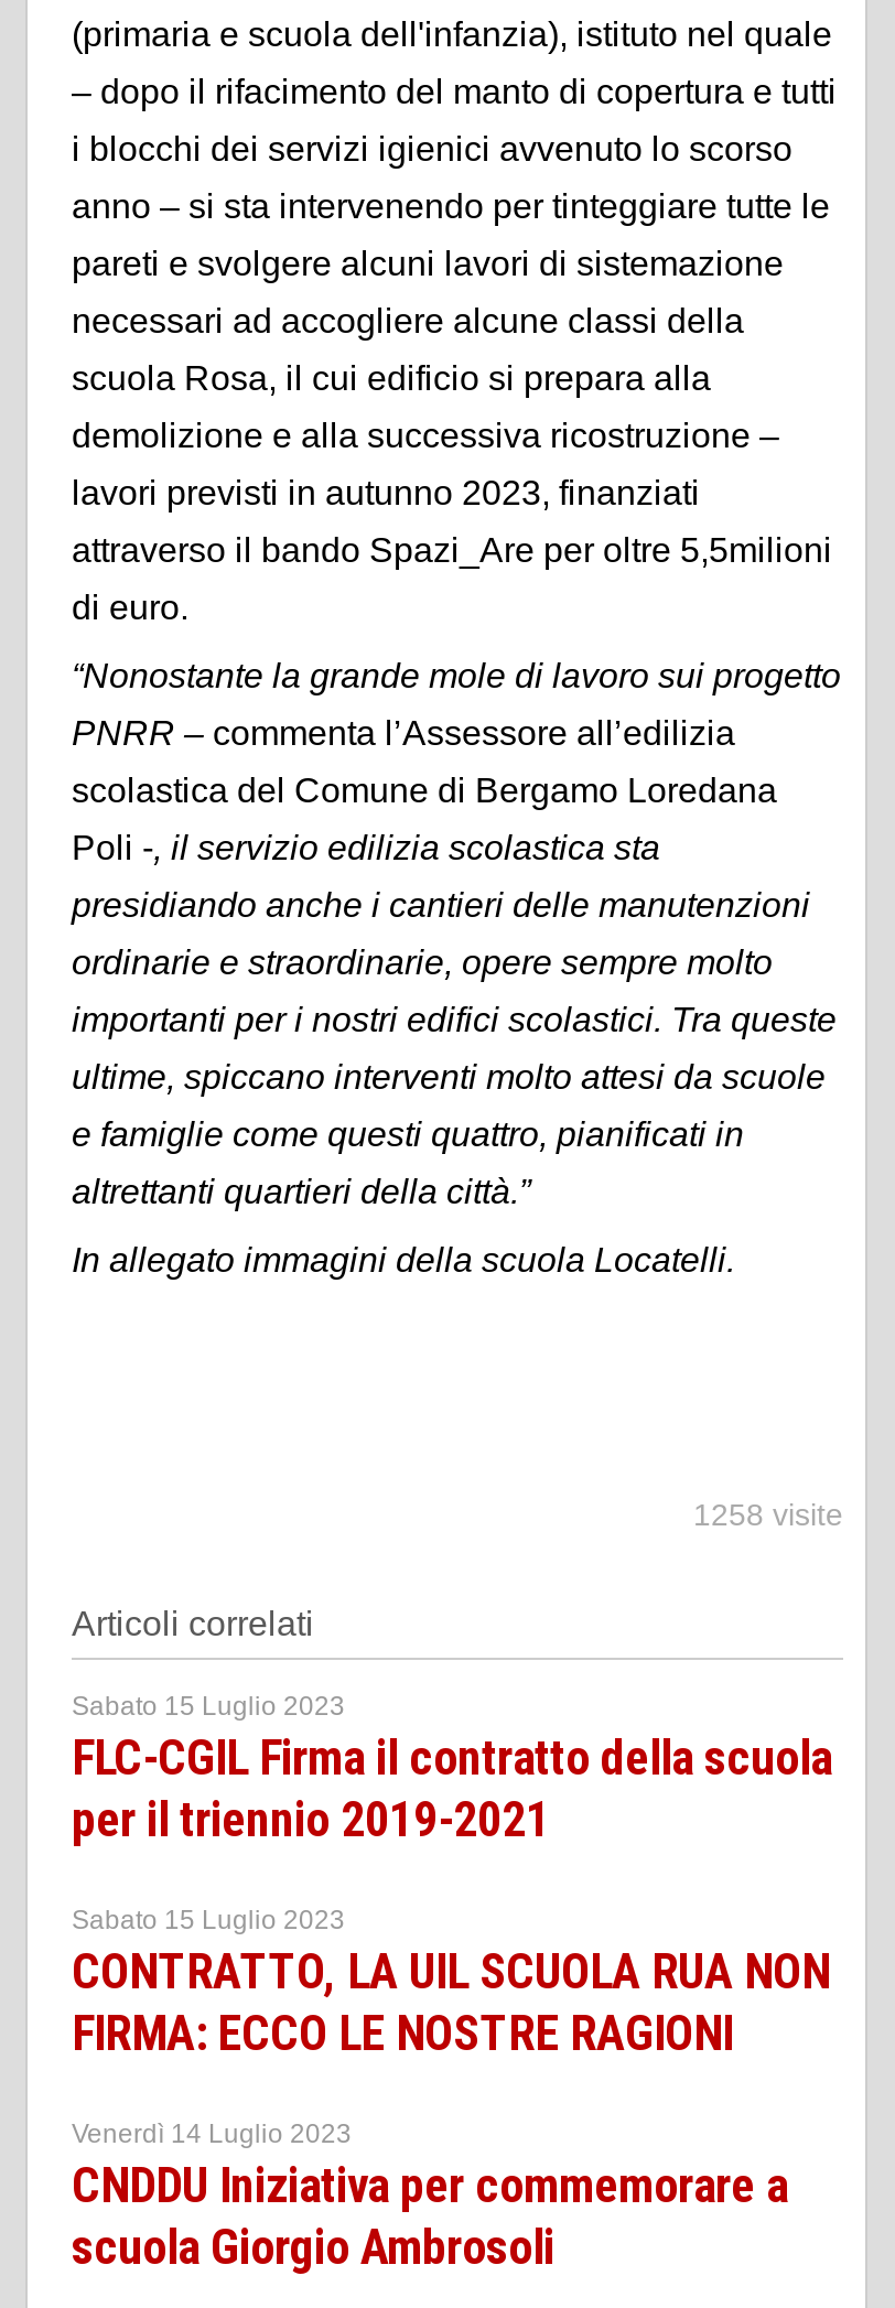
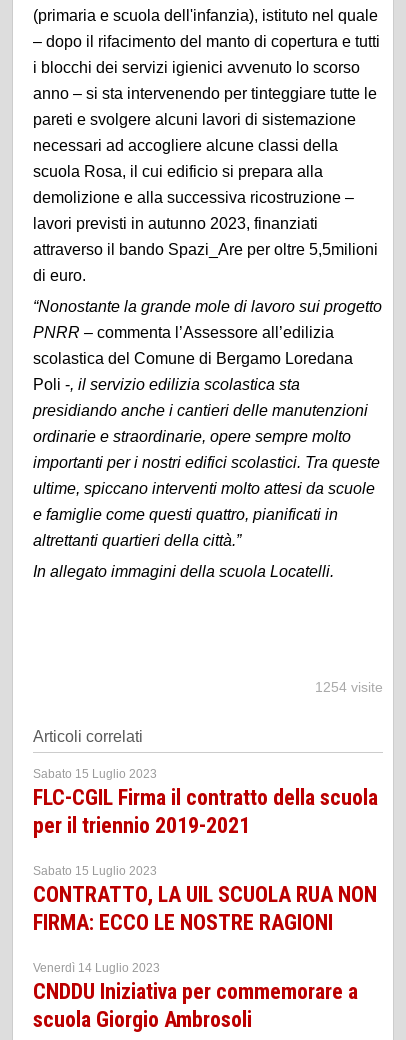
[693,1497,843,1532] 1258 visite -> [315,679,383,695] 1254 visite

